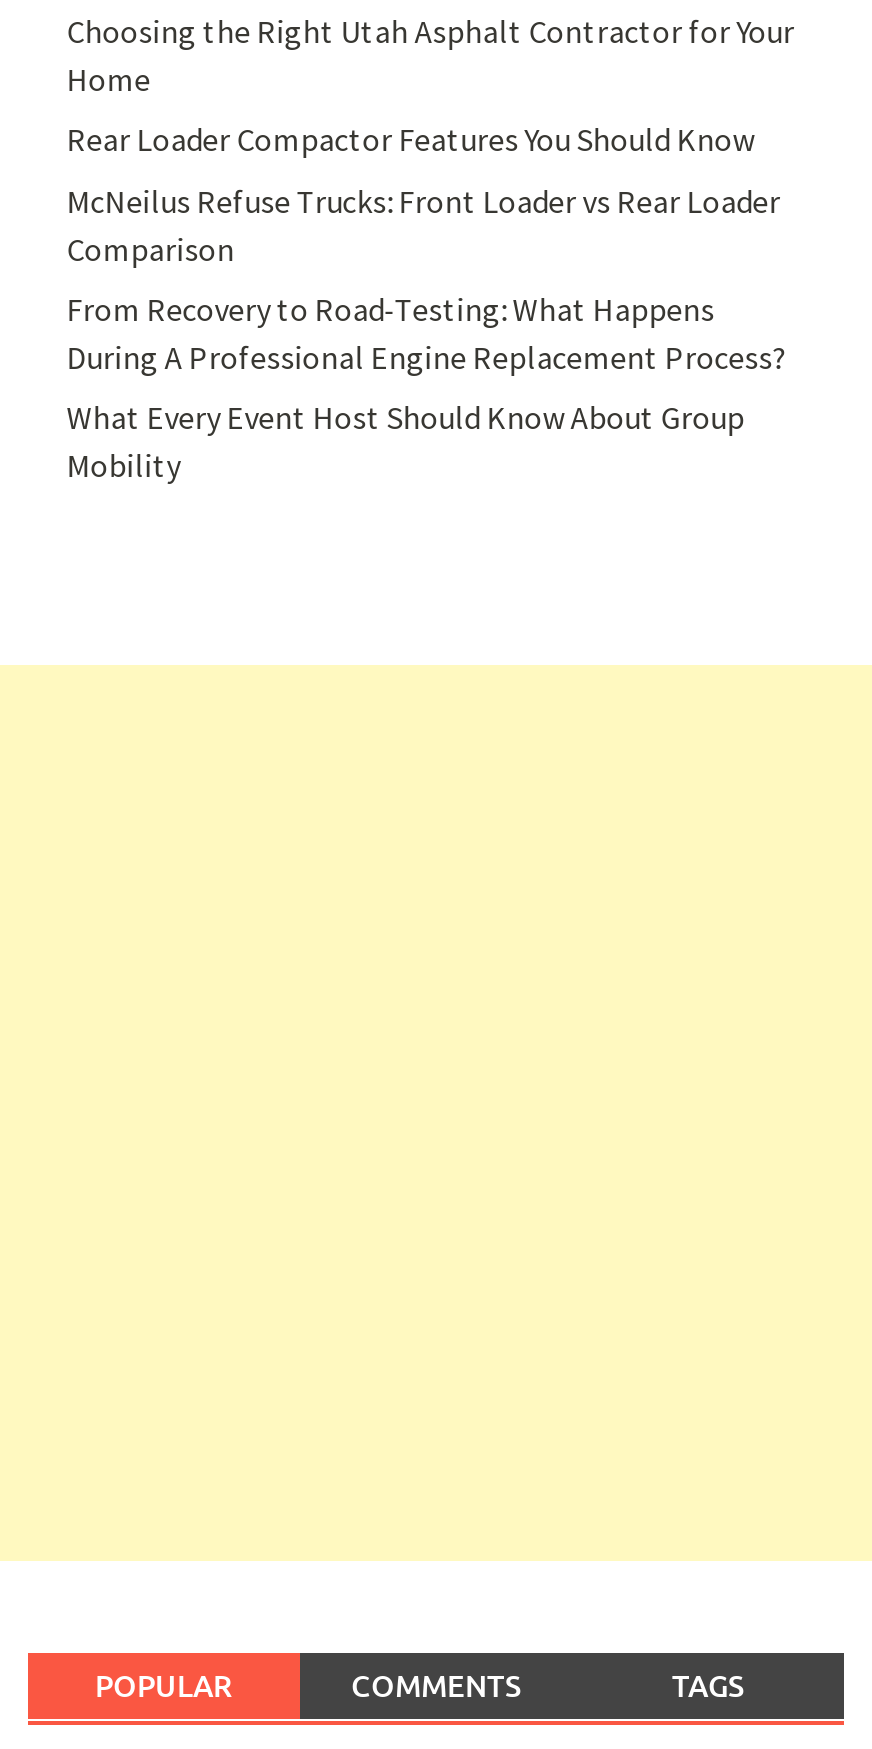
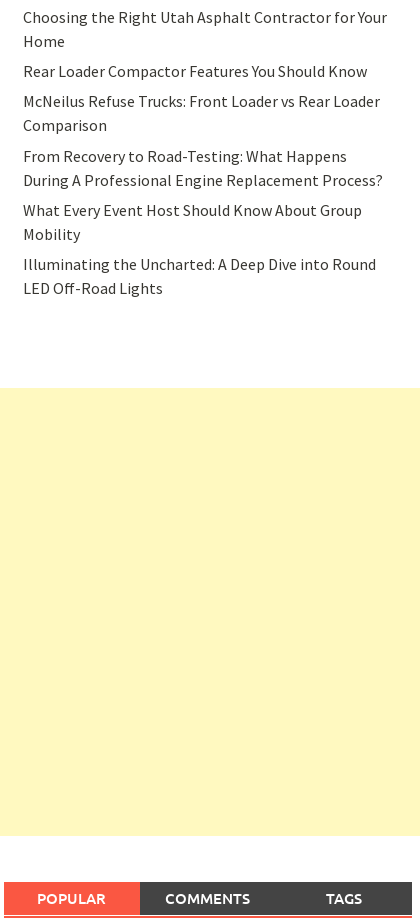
none -> [23,254,376,298] Illuminating the Uncharted: A Deep Dive into Round | LED Off-Road Lights

